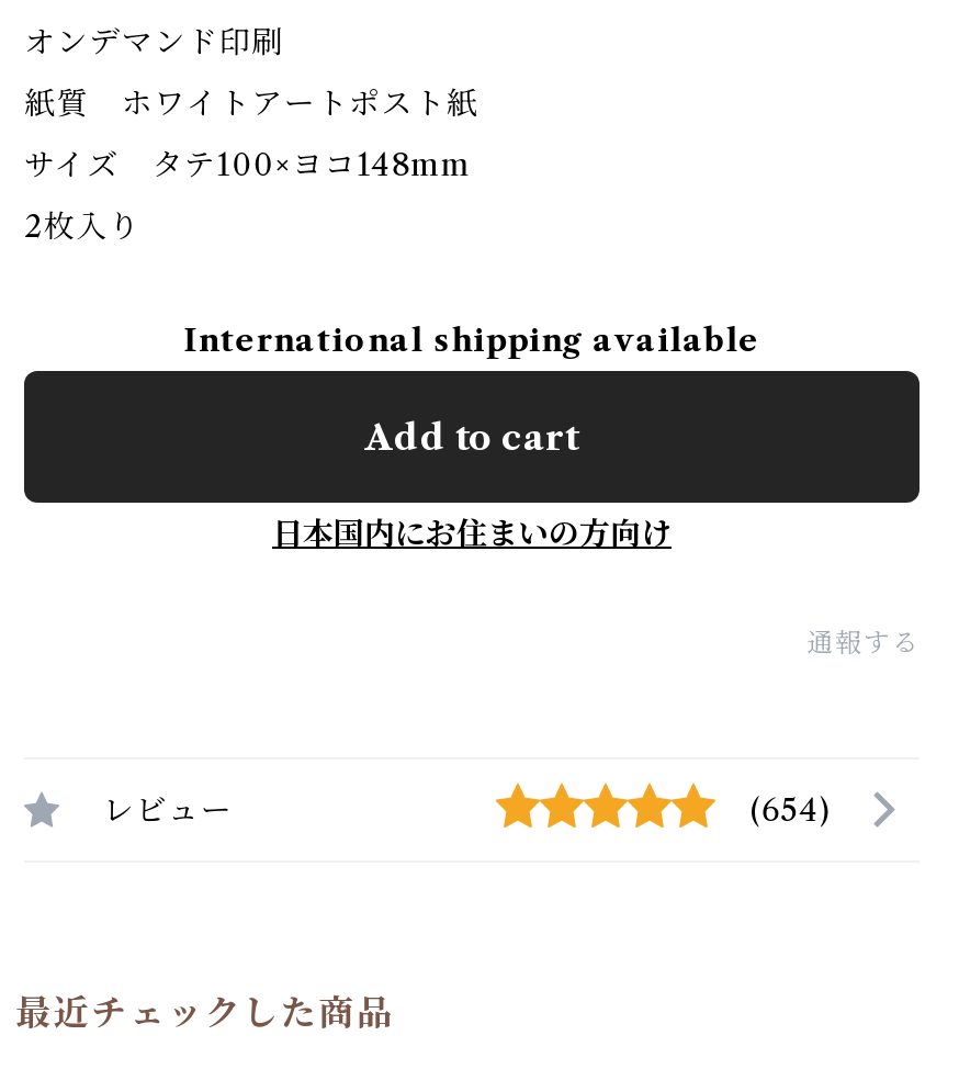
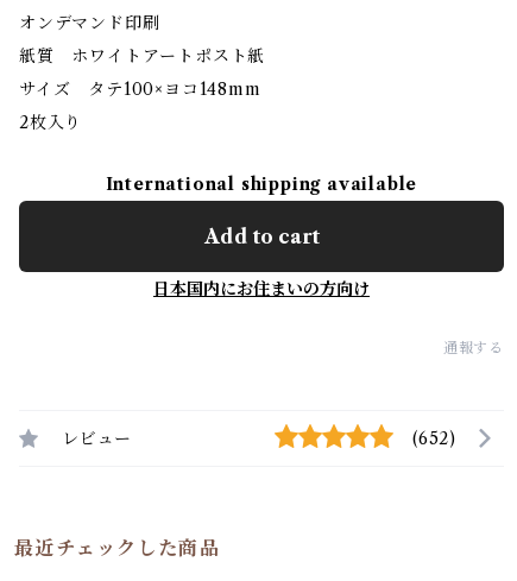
[751,790,832,830] (654) -> [412,428,456,449] (652)

